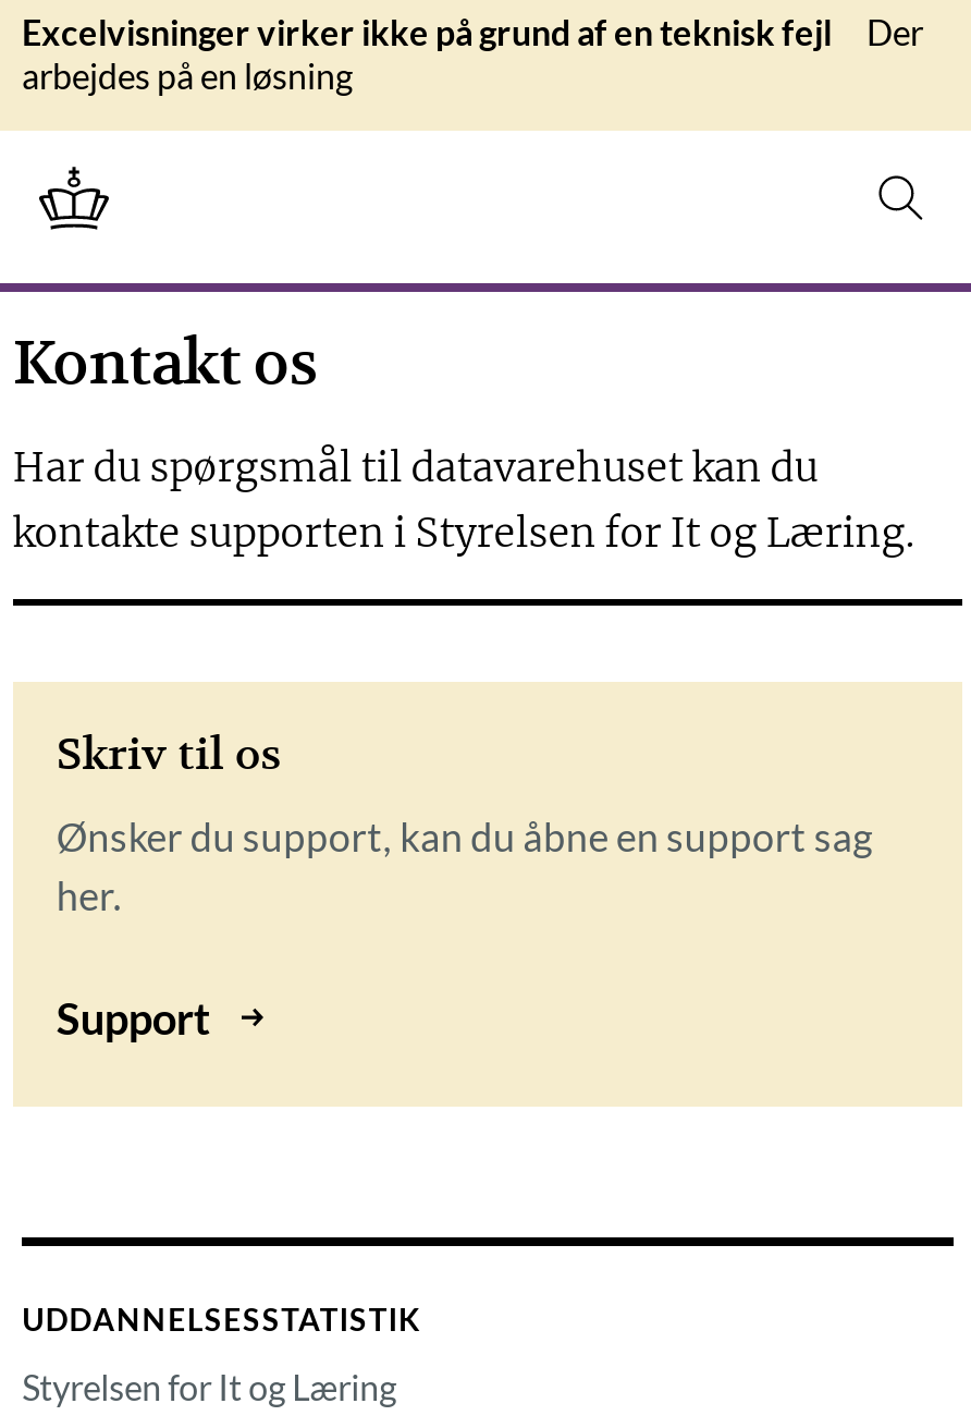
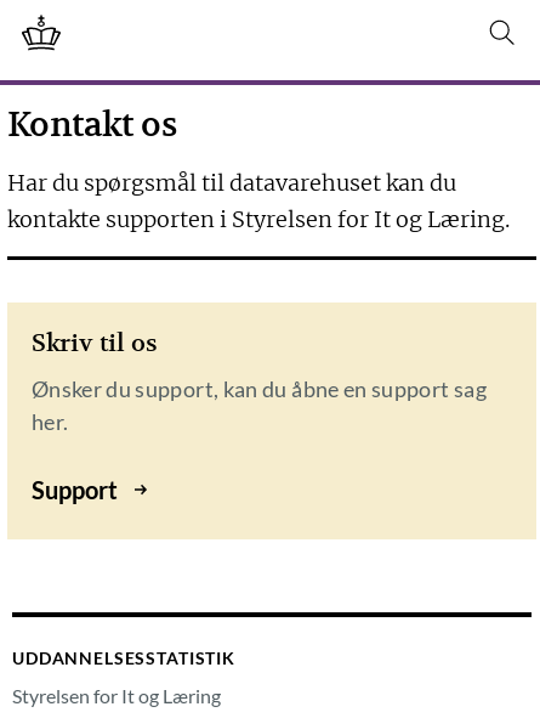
[22,11,923,96] Excelvisninger virker ikke på grund af en teknisk fejl | Der | arbejdes på en løsning -> none

